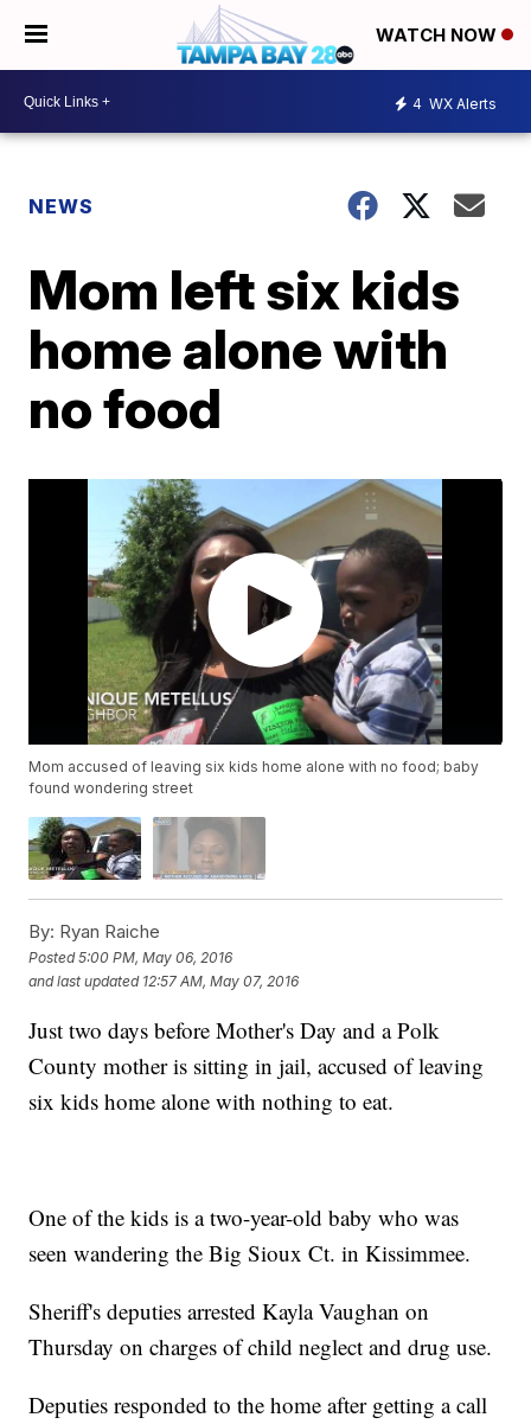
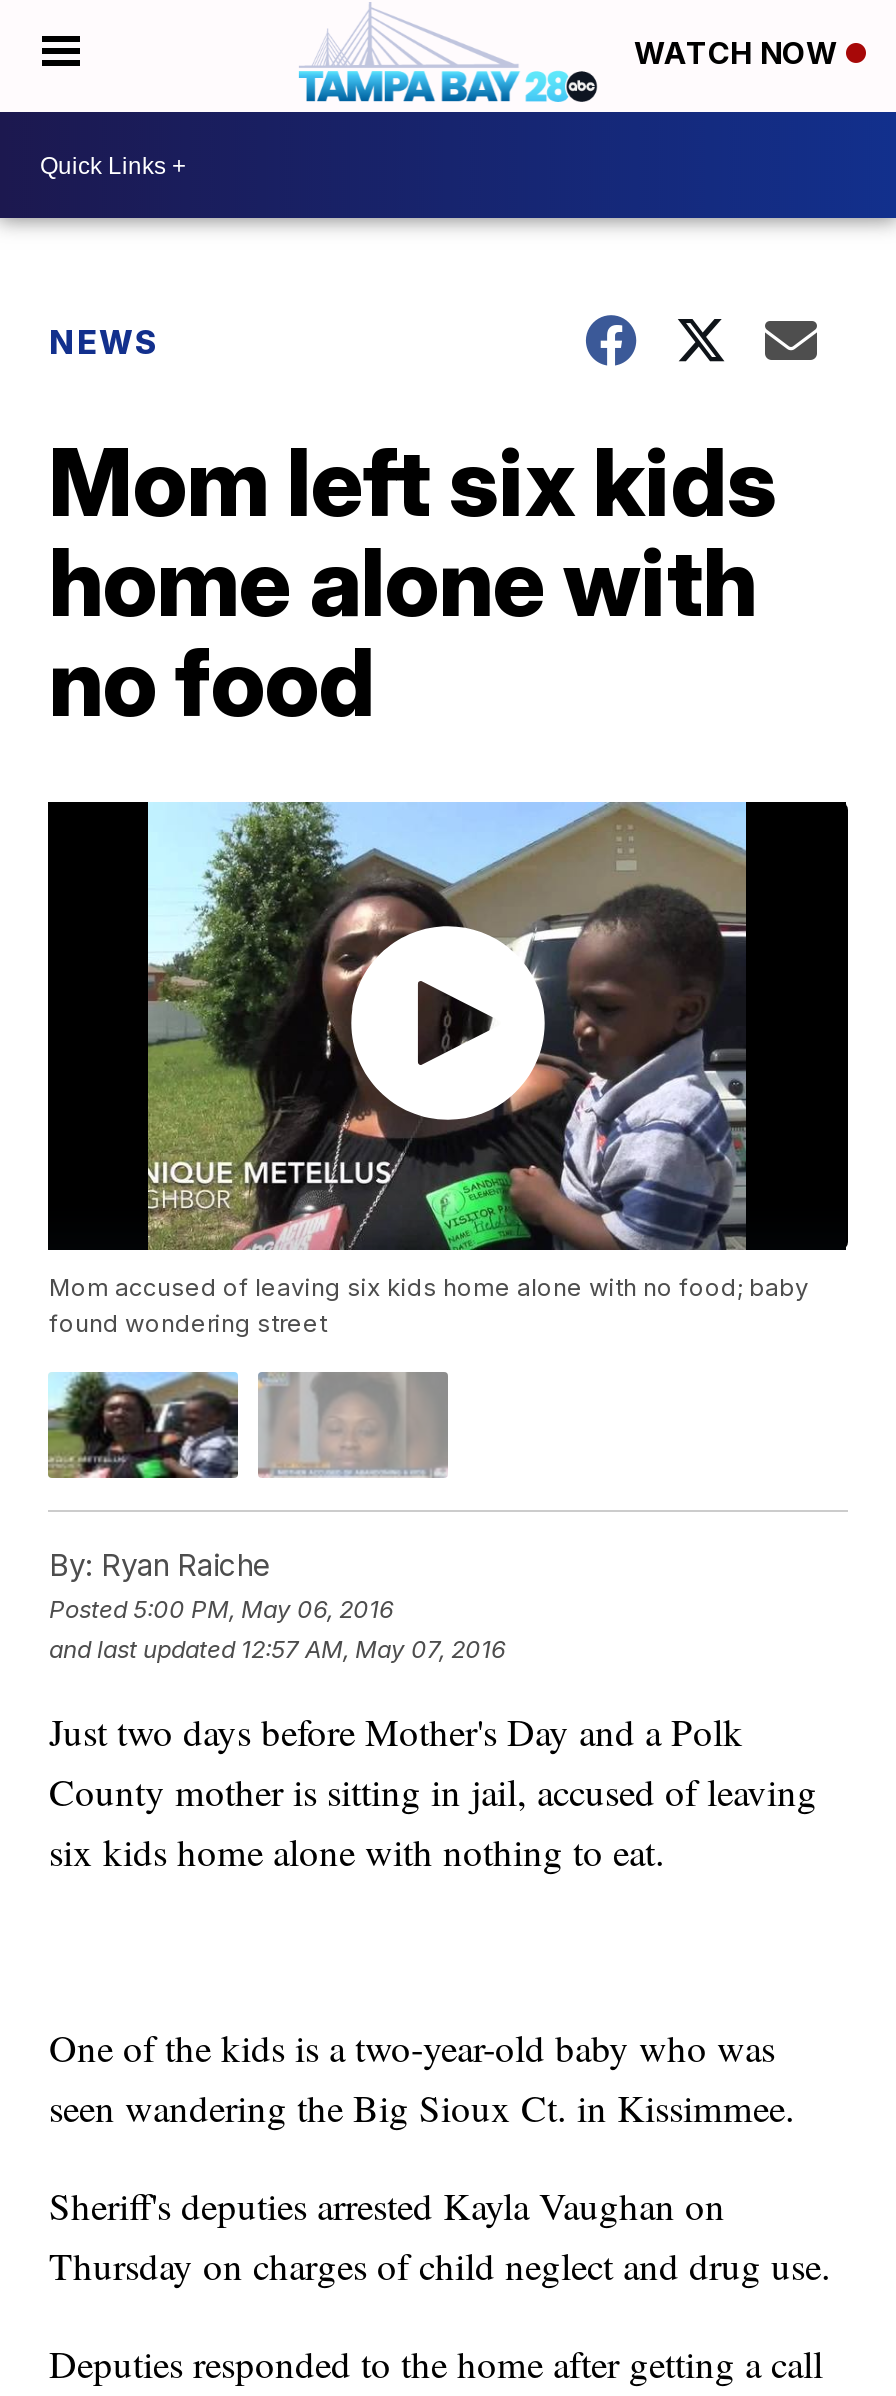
[412,94,497,112] 4 WX Alerts -> none

